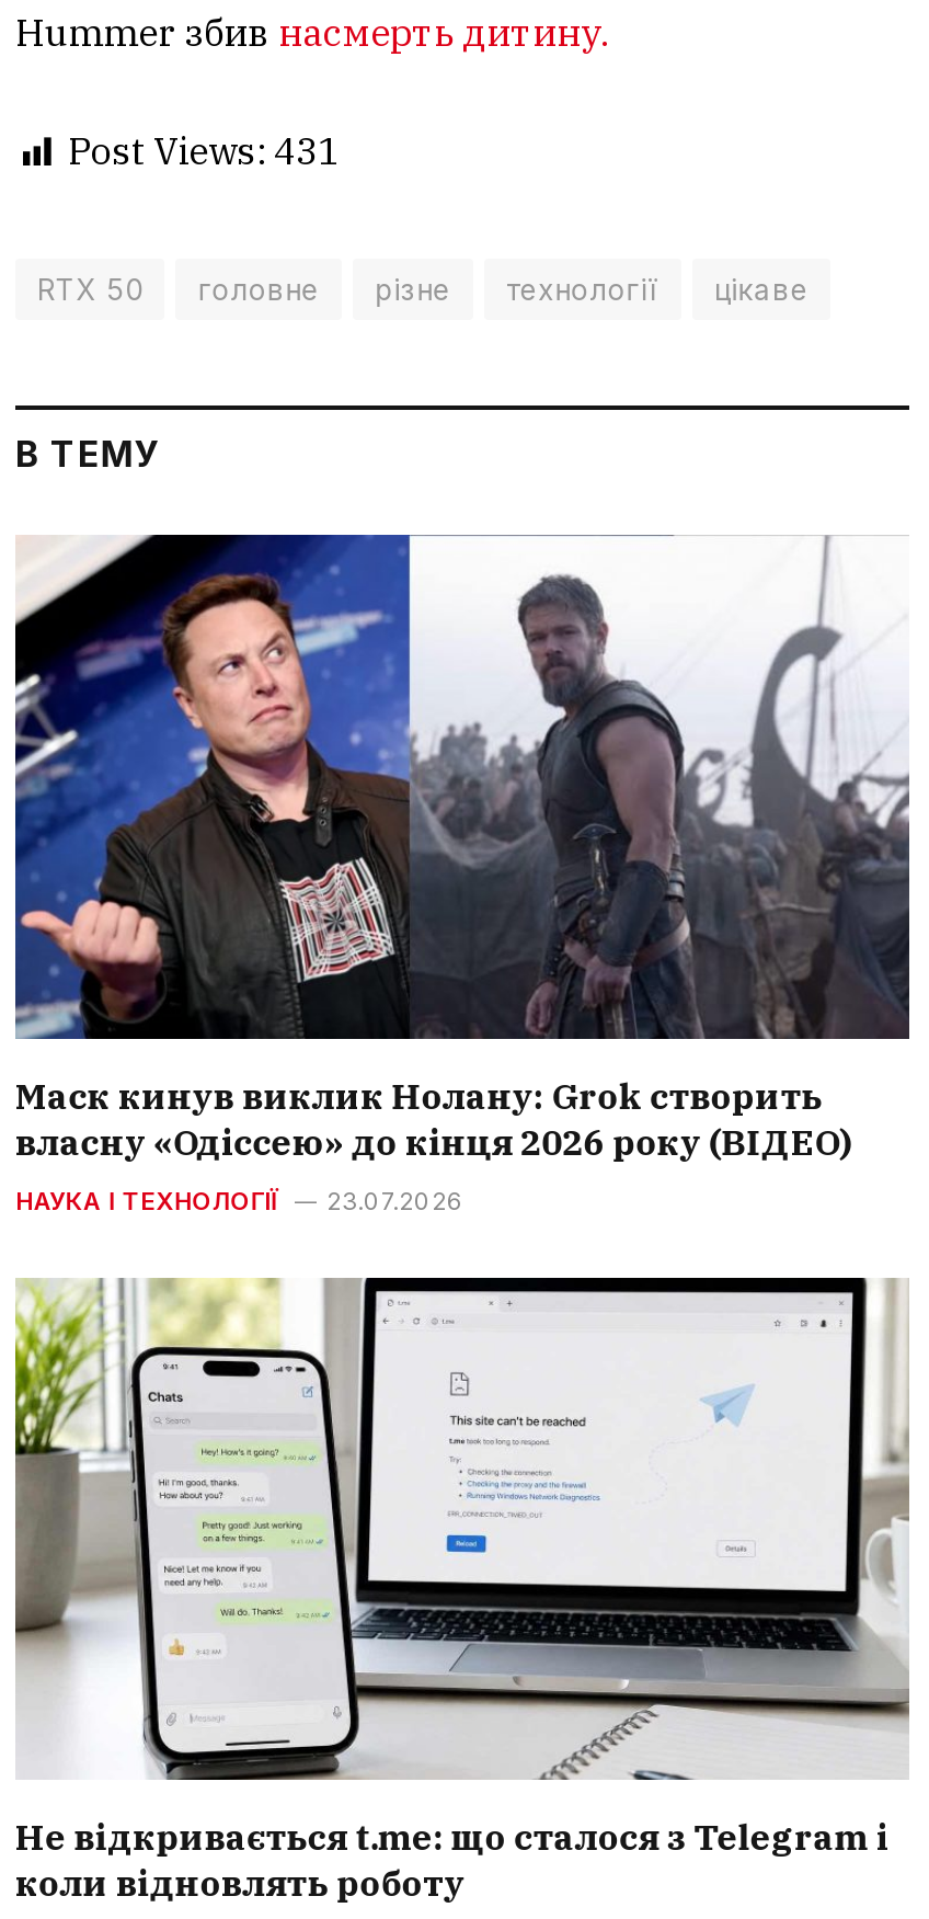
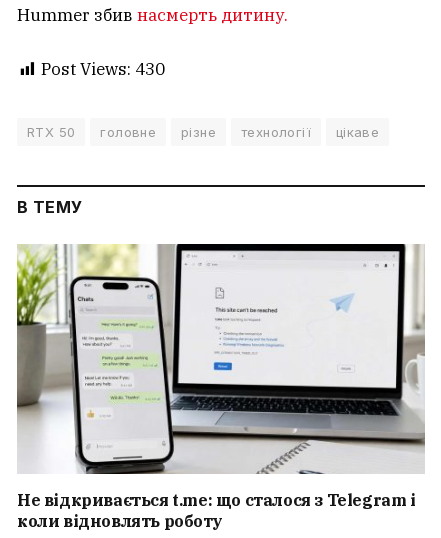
[68,128,340,176] Post Views: 431 -> [41,58,165,80] Post Views: 430
[13,533,911,1216] [image] | Маск кинув виклик Нолану: Grok створить | власну «Одіссею» до кінця 2026 року (ВІДЕО) | НАУКА І ТЕХНОЛОГІЇ | 23.07.2026 -> none

